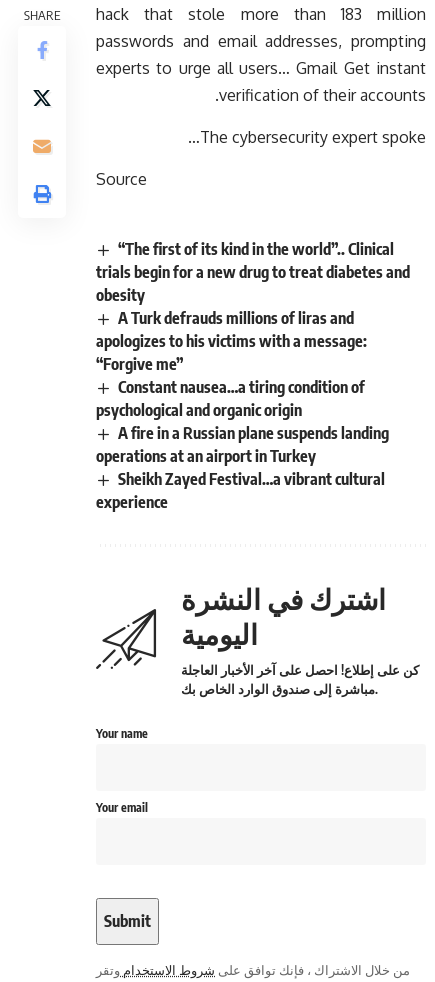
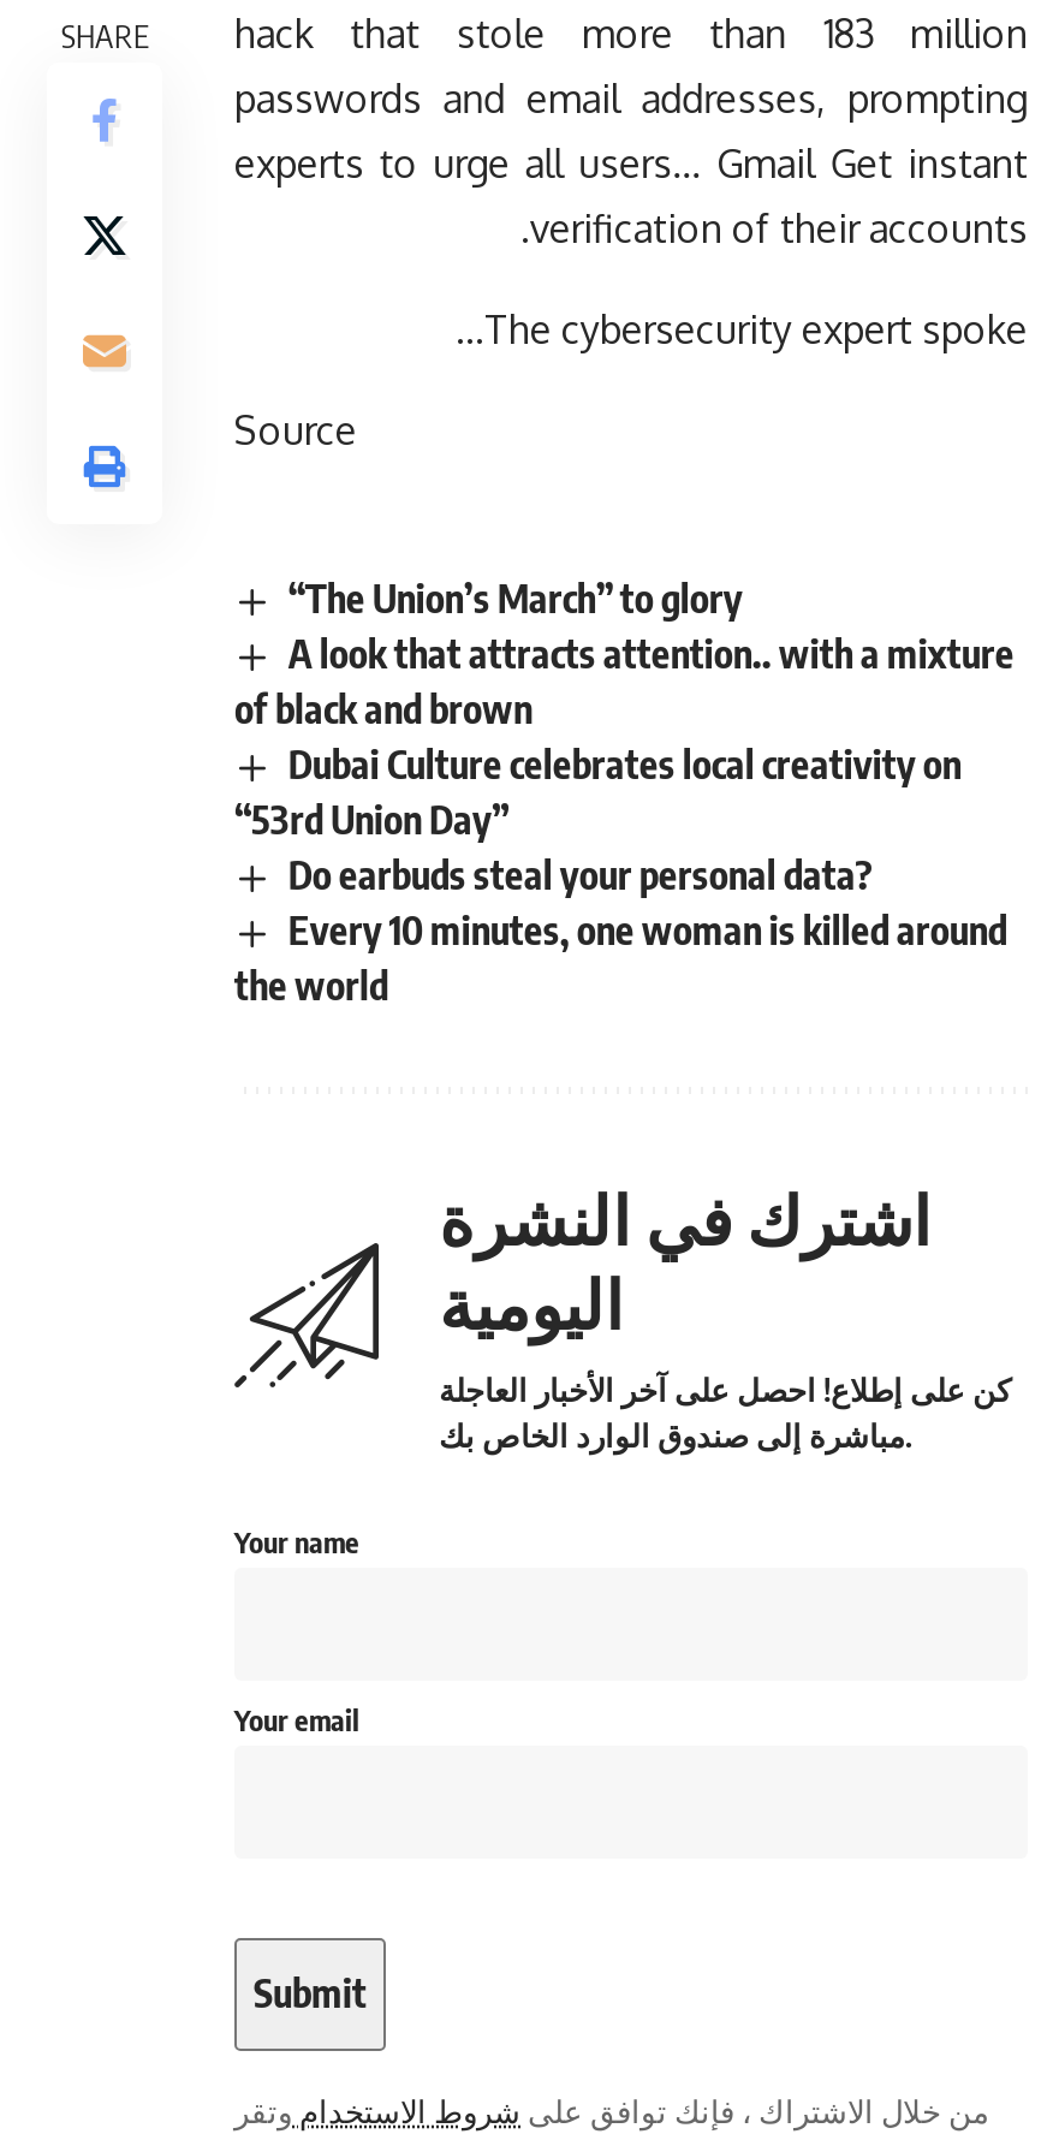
[96,239,410,512] “The first of its kind in the world”.. Clinical | trials begin for a new drug to treat diabetes and | obesity | A Turk defrauds millions of liras and | apologizes to his victims with a message: | “Forgive me” | Constant nausea…a tiring condition of | psychological and organic origin | A fire in a Russian plane suspends landing | operations at an airport in Turkey | Sheikh Zayed Festival…a vibrant cultural | experience -> [234,574,1014,1011] “The Union’s March” to glory | A look that attracts attention.. with a mixture | of black and brown | Dubai Culture celebrates local creativity on | “53rd Union Day” | Do earbuds steal your personal data? | Every 10 minutes, one woman is killed around | the world

